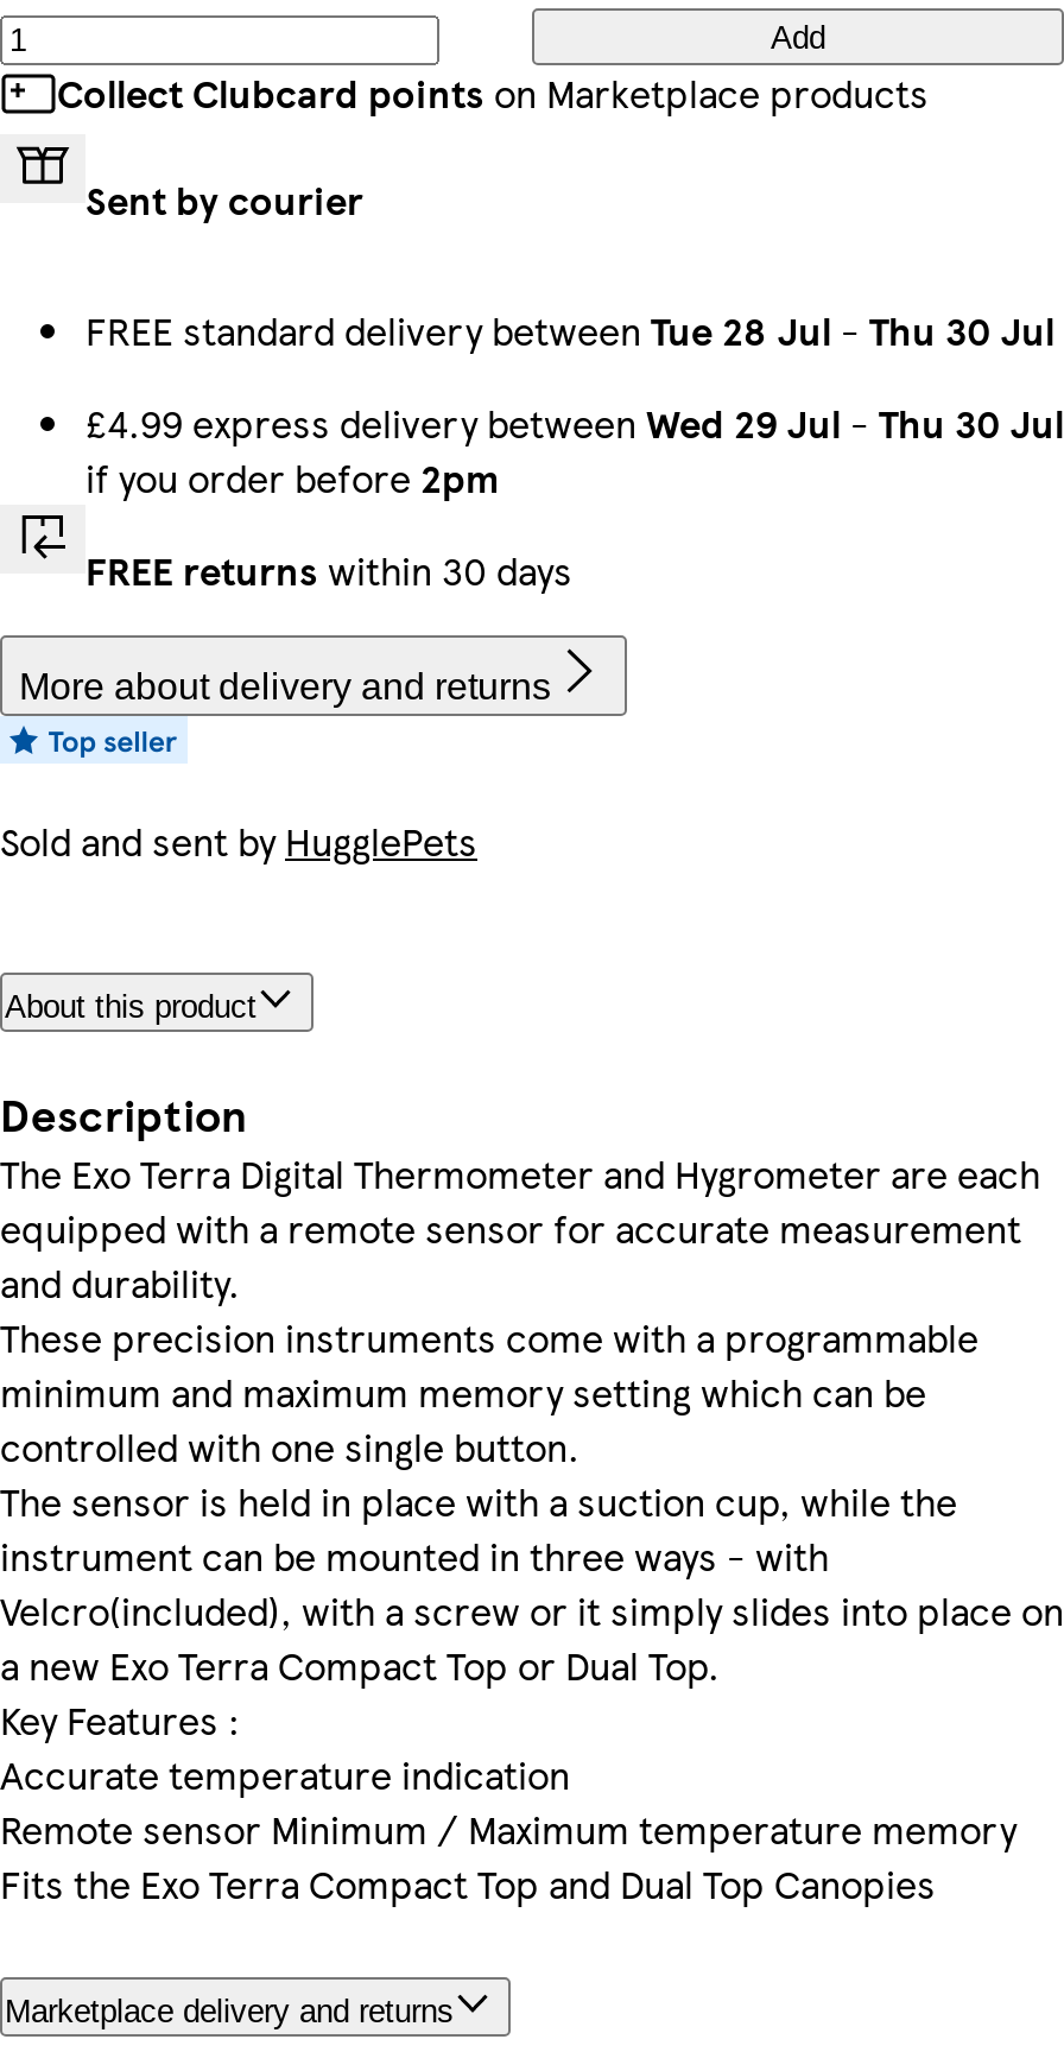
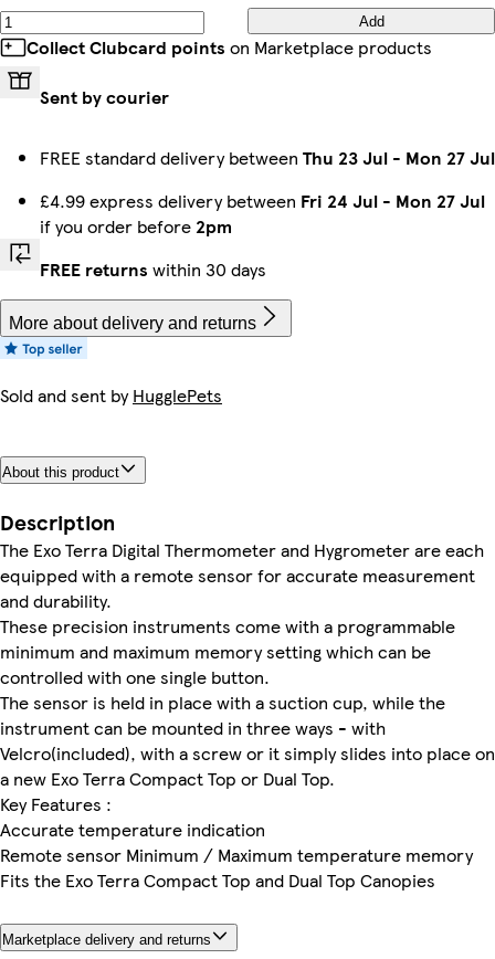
[85,303,1054,357] FREE standard delivery between Tue 28 Jul - Thu 30 Jul -> [40,145,495,170] FREE standard delivery between Thu 23 Jul - Mon 27 Jul
[85,395,1064,450] £4.99 express delivery between Wed 29 Jul - Thu 30 Jul -> [40,188,485,213] £4.99 express delivery between Fri 24 Jul - Mon 27 Jul

